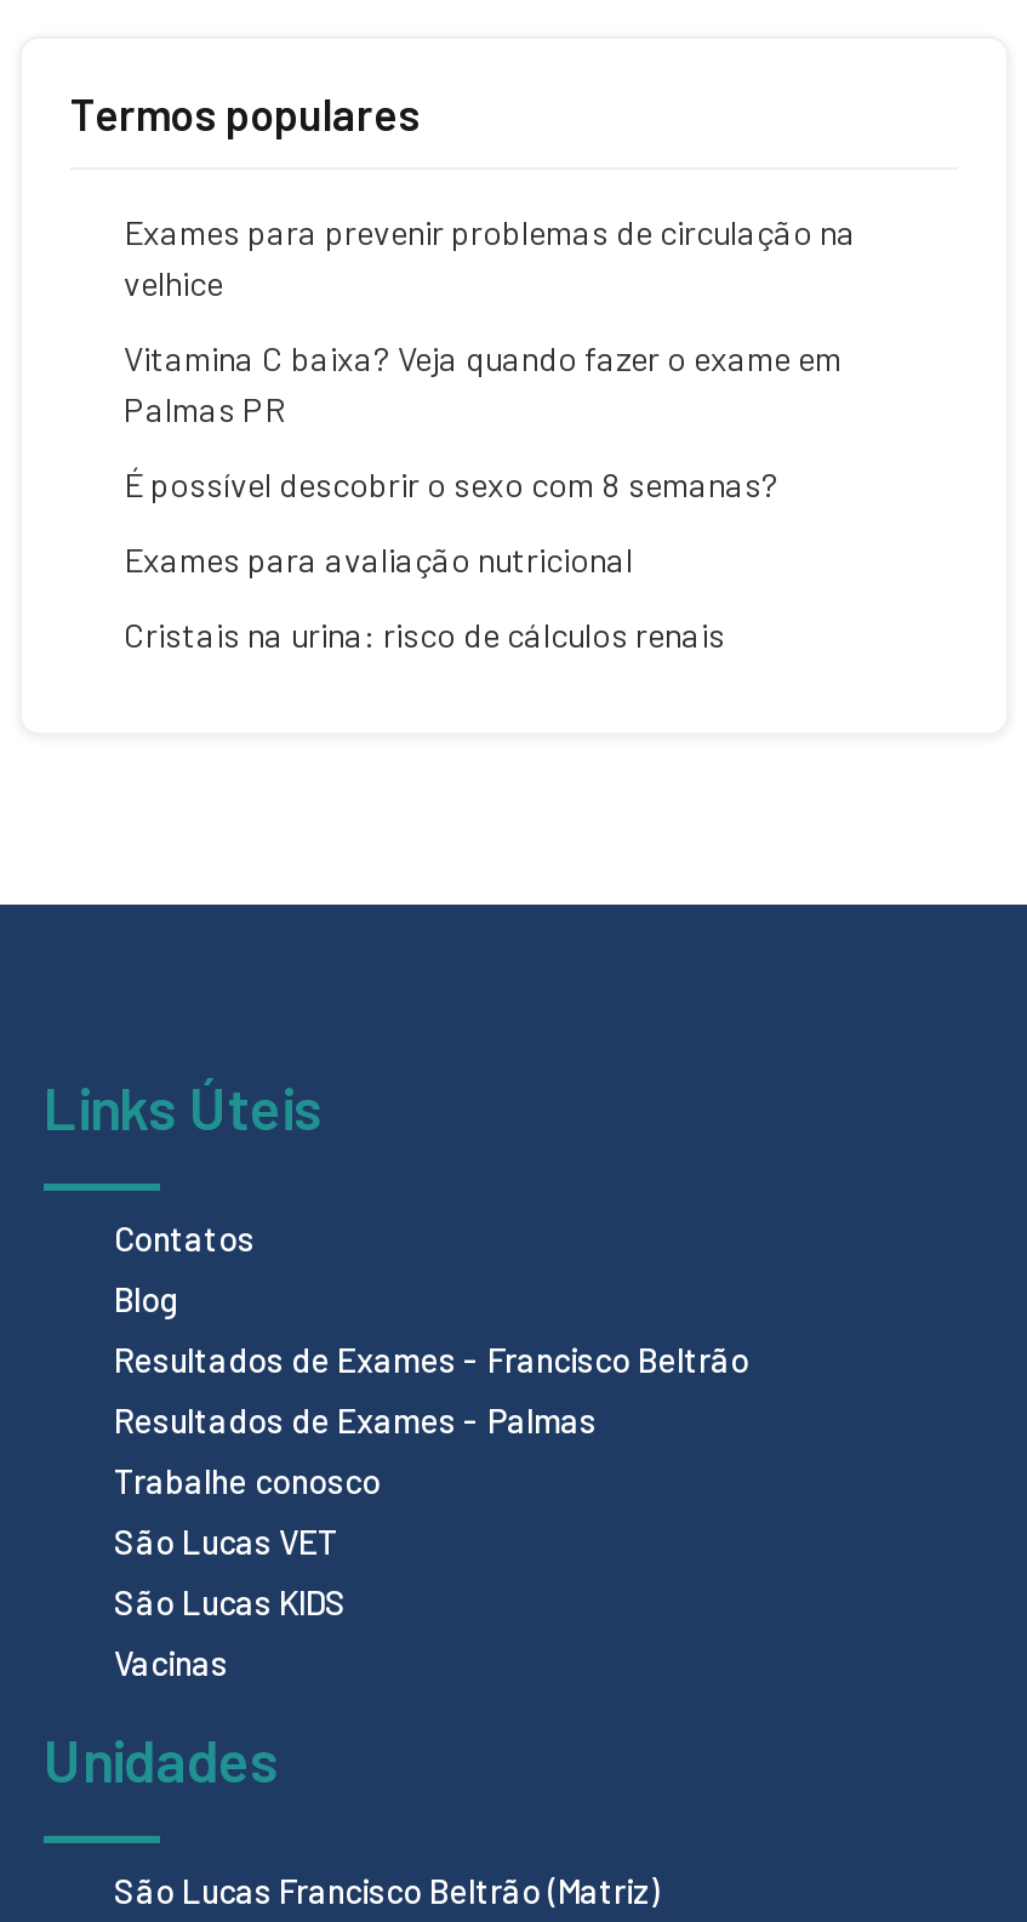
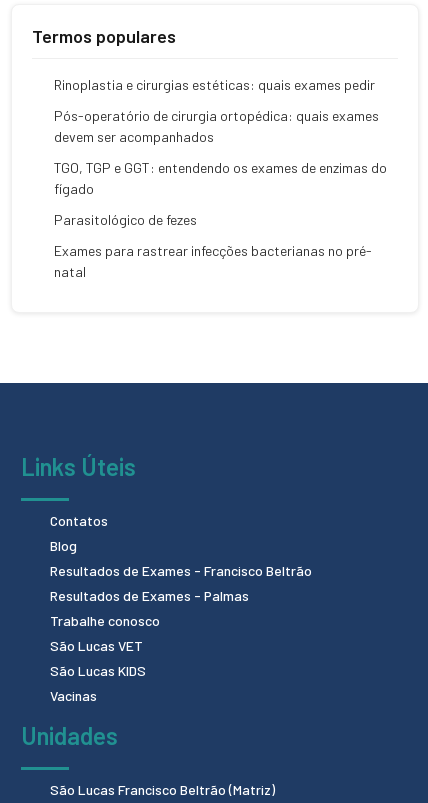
[124,211,856,303] Exames para prevenir problemas de circulação na | velhice -> [54,76,375,93] Rinoplastia e cirurgias estéticas: quais exames pedir
[124,337,841,429] Vitamina C baixa? Veja quando fazer o exame em | Palmas PR -> [54,107,379,145] Pós-operatório de cirurgia ortopédica: quais exames | devem ser acompanhados
[124,463,778,504] É possível descobrir o sexo com 8 semanas? -> [54,159,387,197] TGO, TGP e GGT: entendendo os exames de enzimas do | fígado
[124,538,633,580] Exames para avaliação nutricional -> [54,211,197,228] Parasitológico de fezes
[124,614,725,655] Cristais na urina: risco de cálculos renais -> [54,242,372,280] Exames para rastrear infecções bacterianas no pré- | natal

